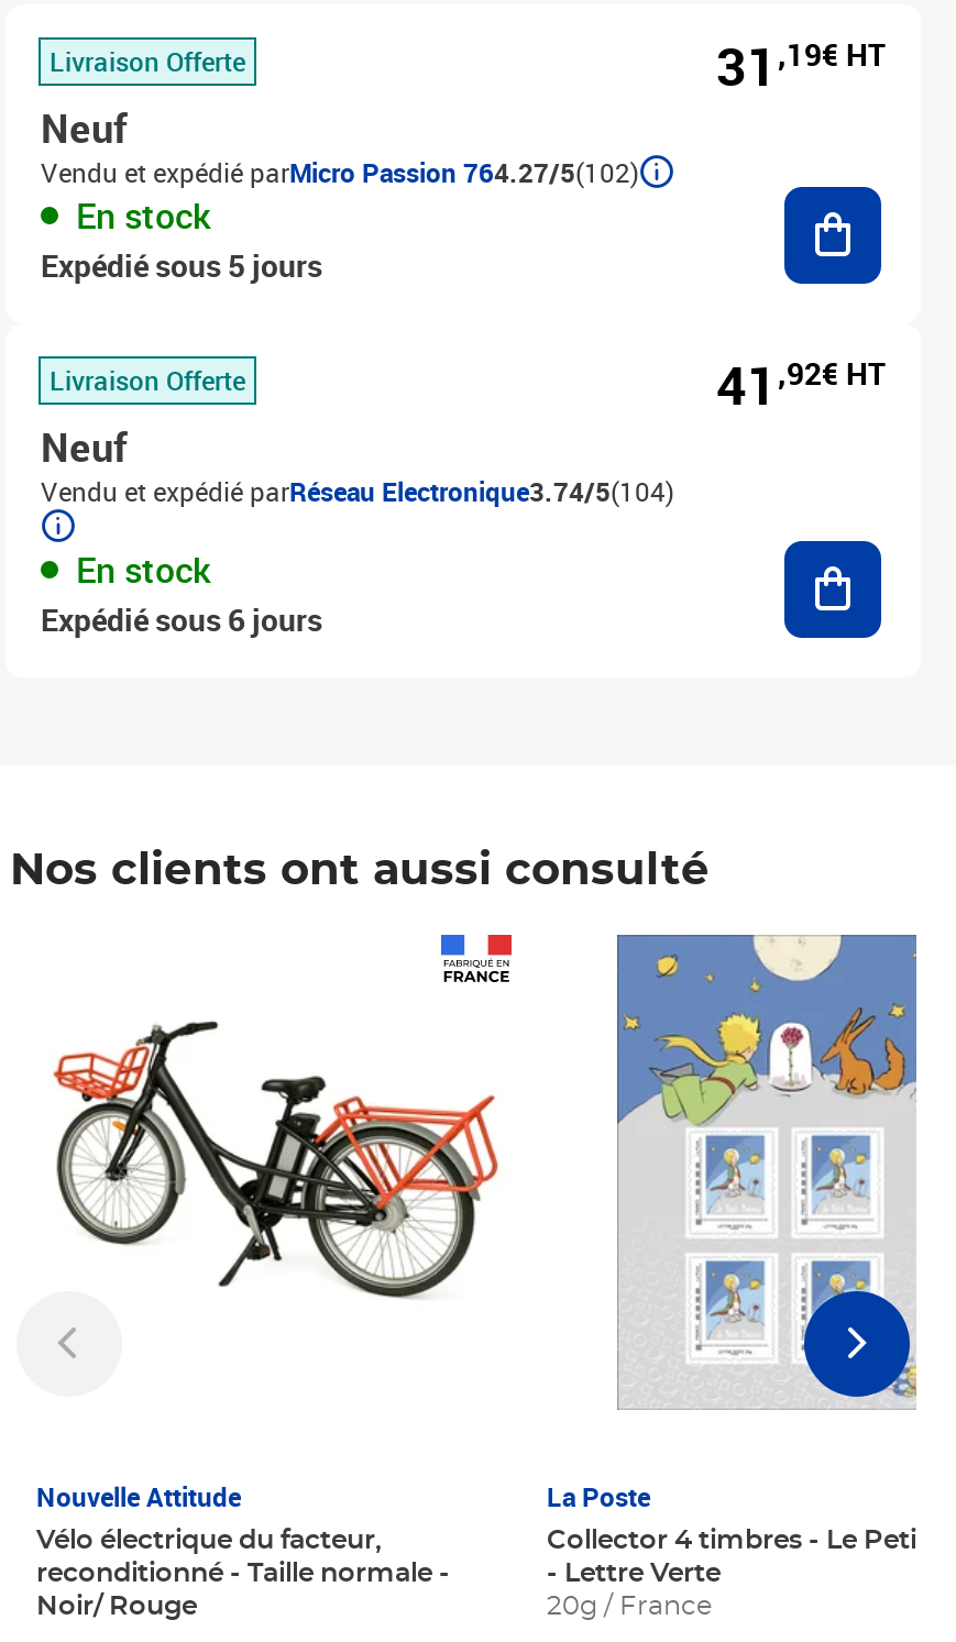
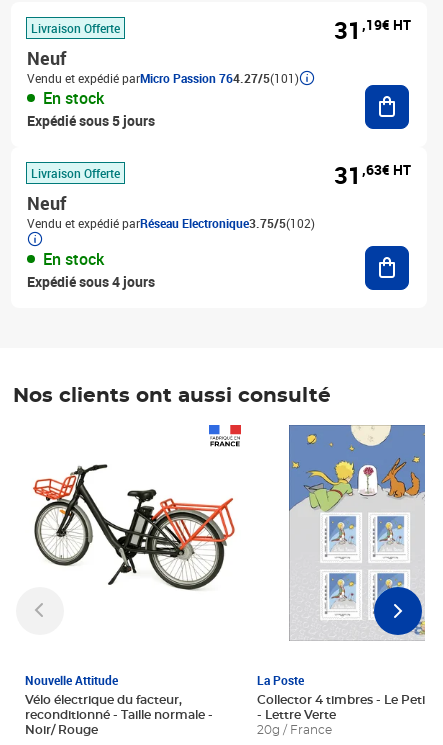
[41,154,639,189] Vendu et expédié parMicro Passion 764.27/5(102) -> [27,70,299,86] Vendu et expédié parMicro Passion 764.27/5(101)
[716,350,886,420] 41,92€ HT -> [334,159,411,191] 31,63€ HT
[41,473,674,508] Vendu et expédié parRéseau Electronique3.74/5(104) -> [27,215,315,231] Vendu et expédié parRéseau Electronique3.75/5(102)
[41,598,322,640] Expédié sous 6 jours -> [27,272,155,291] Expédié sous 4 jours

